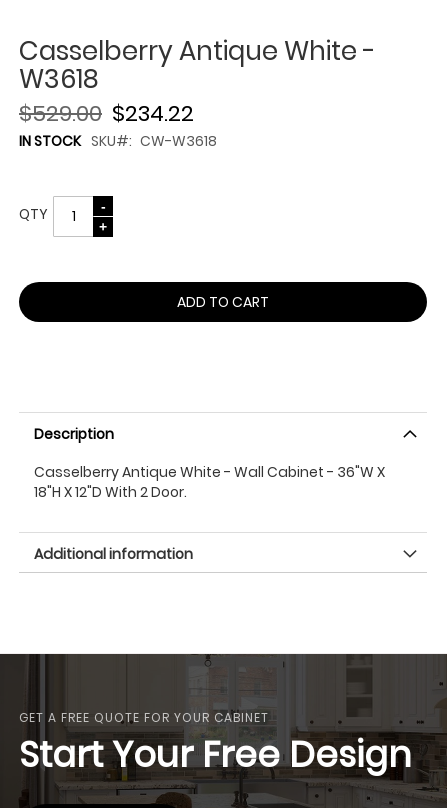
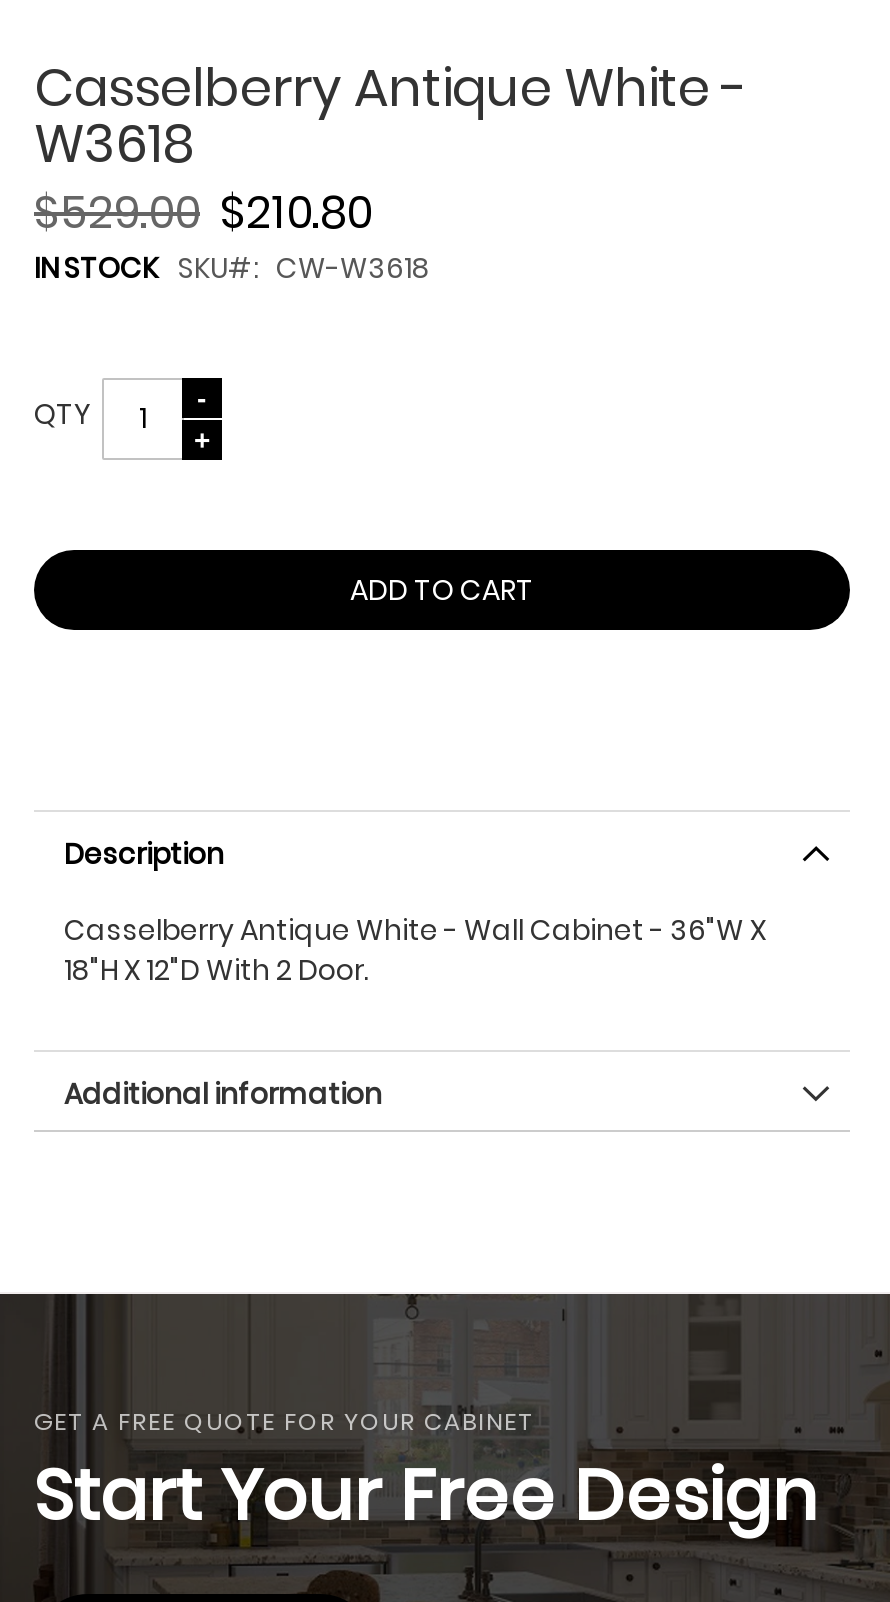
[19,98,194,129] $529.00 $234.22 -> [34,182,372,244] $529.00 $210.80

